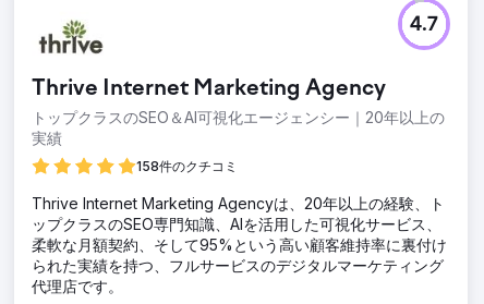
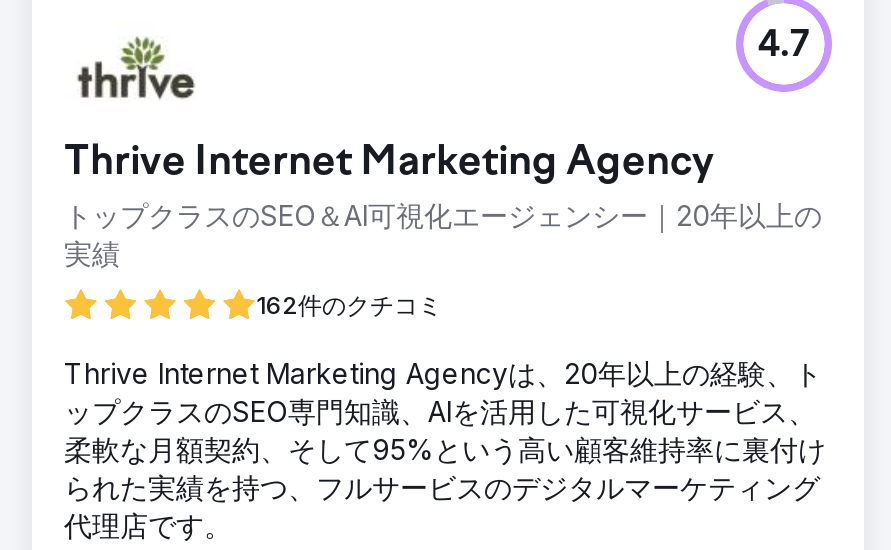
[136,158,238,174] 158件のクチコミ -> [256,289,442,319] 162件のクチコミ

